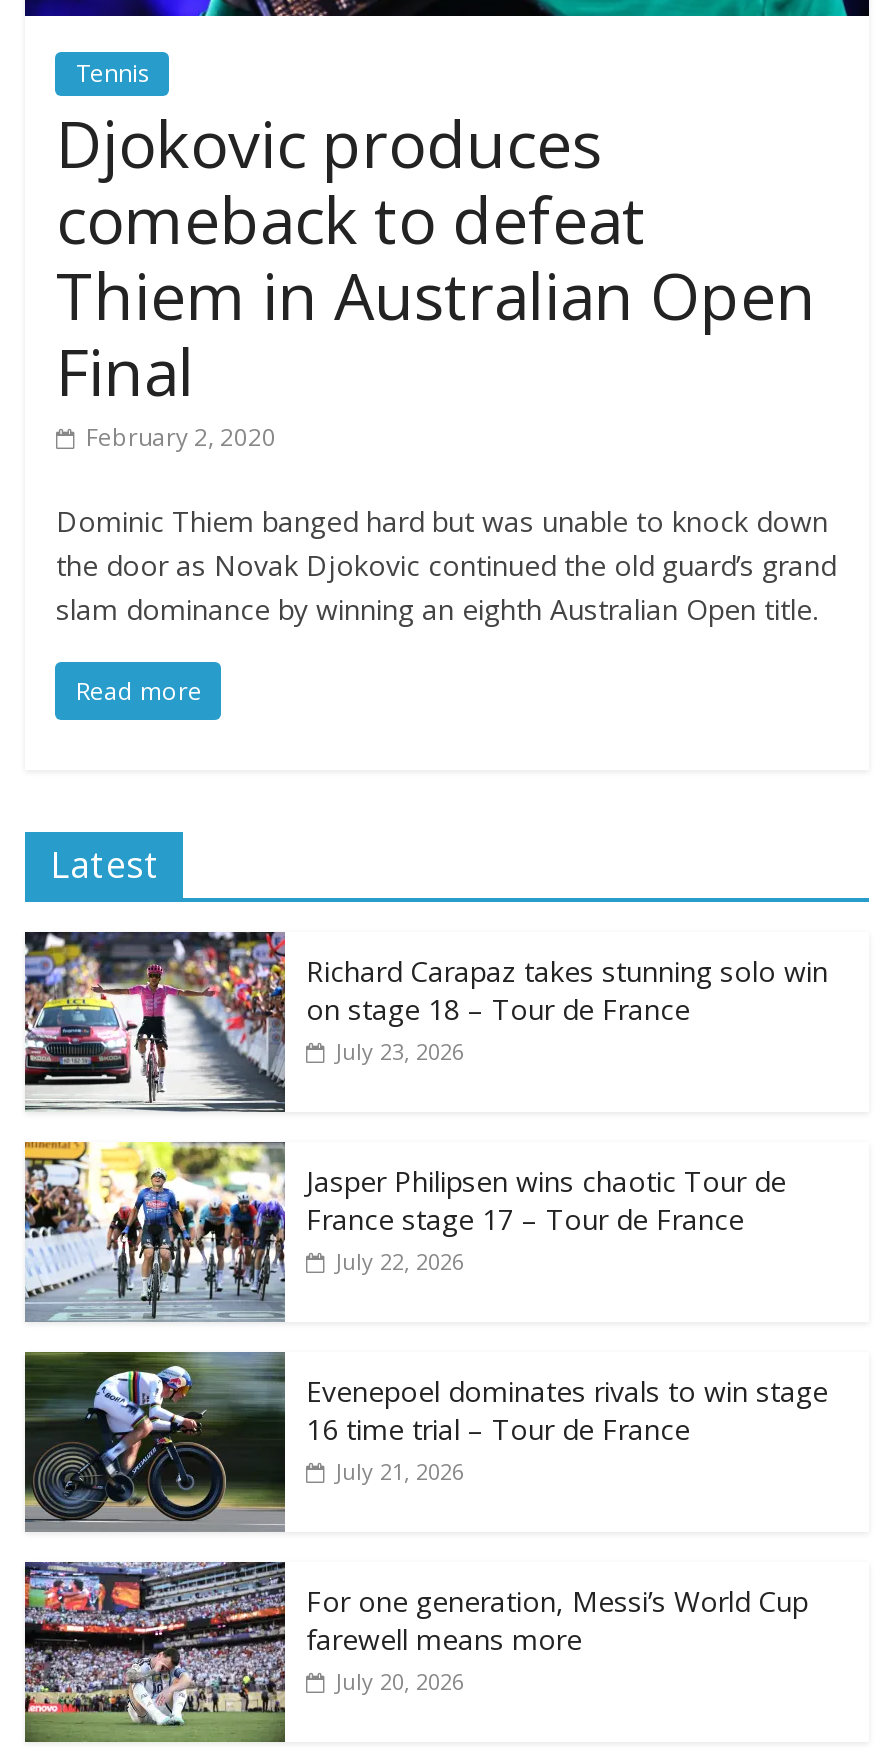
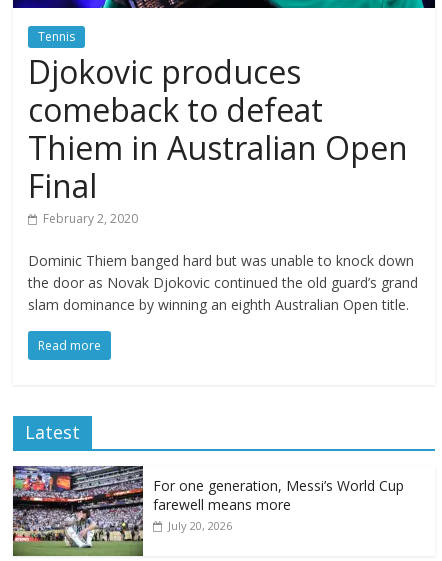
[23,930,828,1112] [image] | Richard Carapaz takes stunning solo win | on stage 18 – Tour de France | July 23, 2026 -> none
[23,1140,786,1324] [image] | Jasper Philipsen wins chaotic Tour de | France stage 17 – Tour de France | July 22, 2026 -> none
[23,1350,828,1532] [image] | Evenepoel dominates rivals to win stage | 16 time trial – Tour de France | July 21, 2026 -> none

